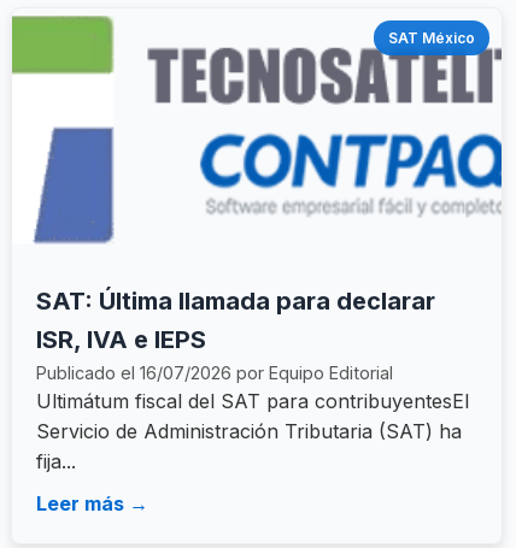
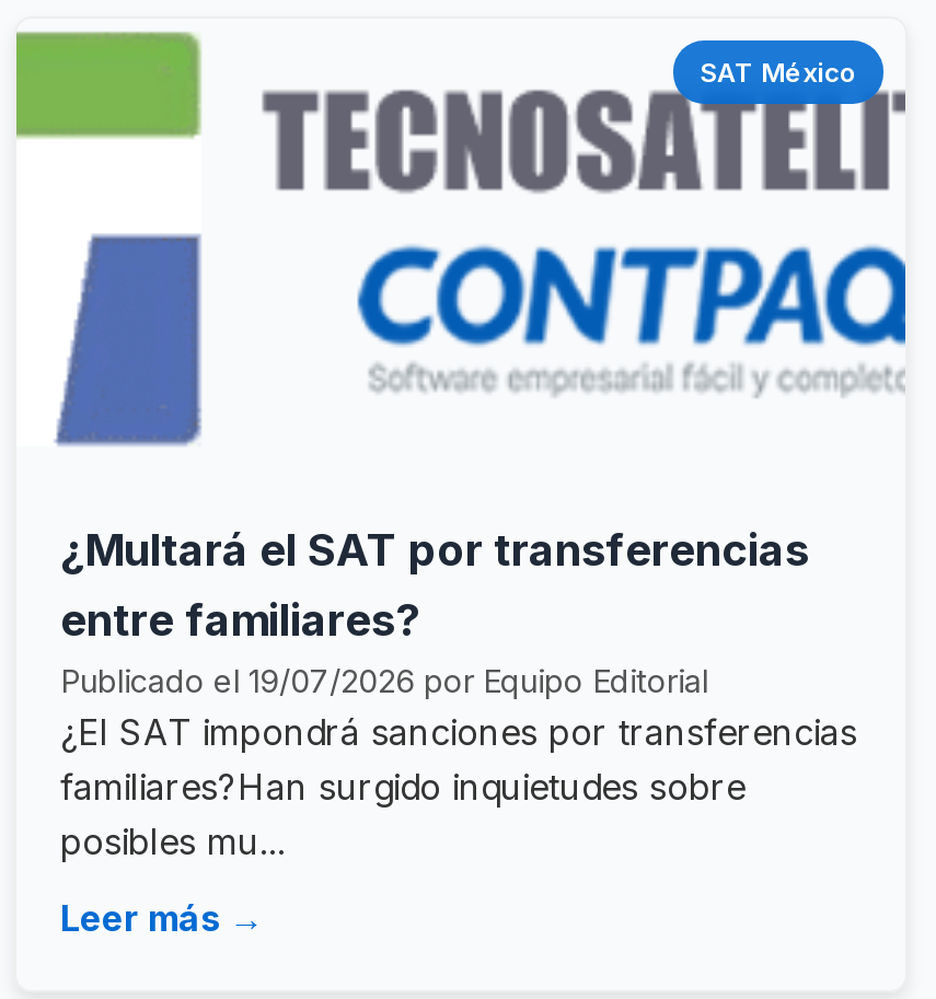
[36,287,469,473] SAT: Última llamada para declarar | ISR, IVA e IEPS | Publicado el 16/07/2026 por Equipo Editorial | Ultimátum fiscal del SAT para contribuyentesEl | Servicio de Administración Tributaria (SAT) ha | fija... -> [60,524,857,863] ¿Multará el SAT por transferencias | entre familiares? | Publicado el 19/07/2026 por Equipo Editorial | ¿El SAT impondrá sanciones por transferencias | familiares?Han surgido inquietudes sobre | posibles mu...

